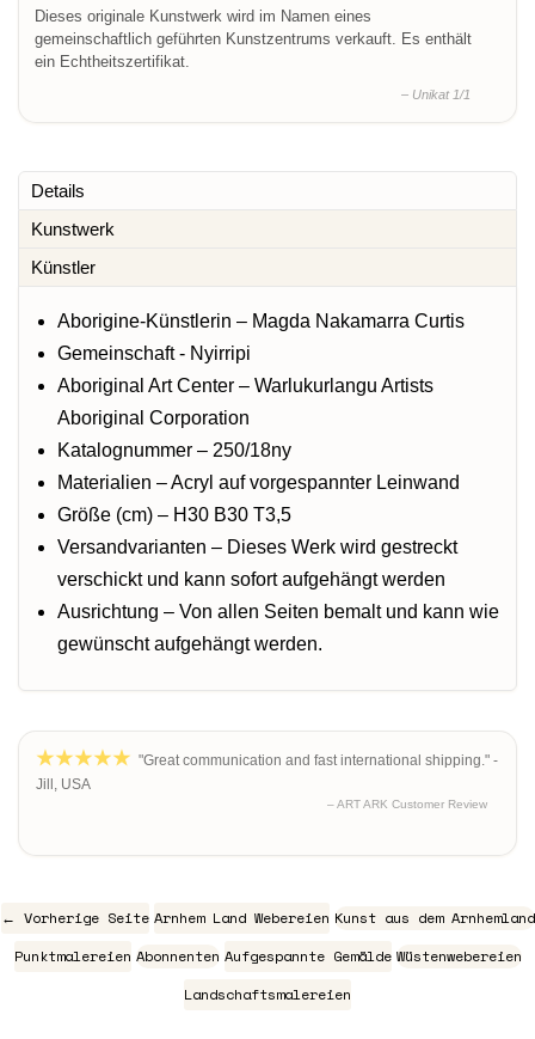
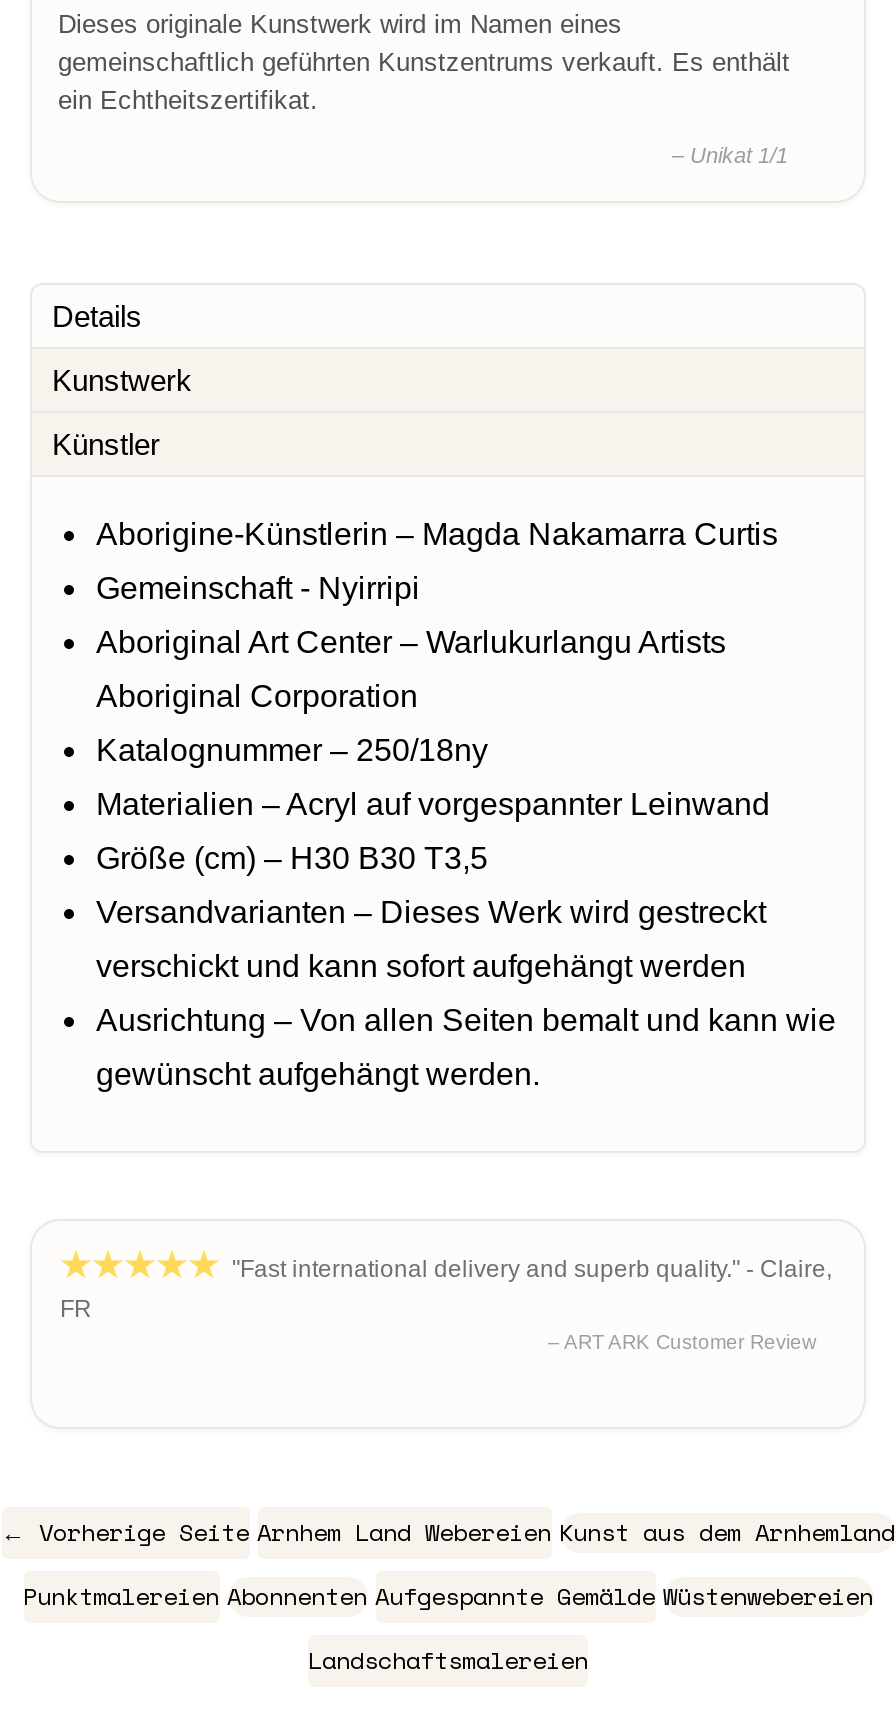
[36,752,498,793] "Great communication and fast international shipping." - | Jill, USA -> [60,1255,832,1323] "Fast international delivery and superb quality." - Claire, | FR

